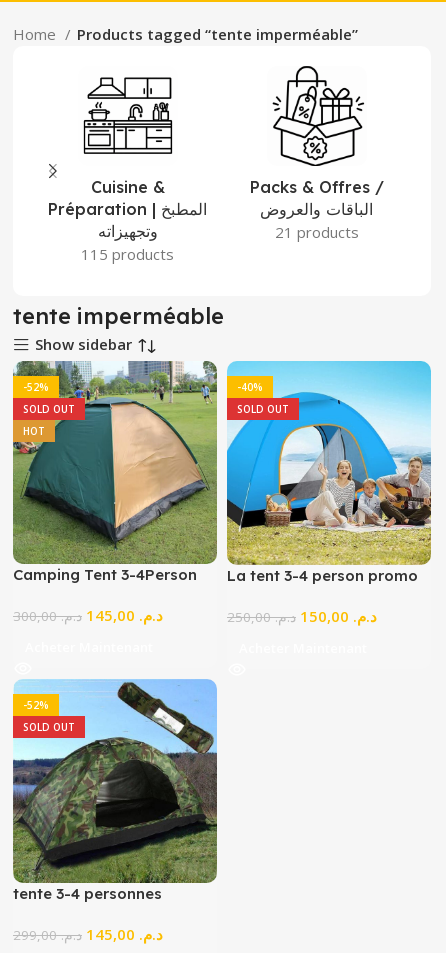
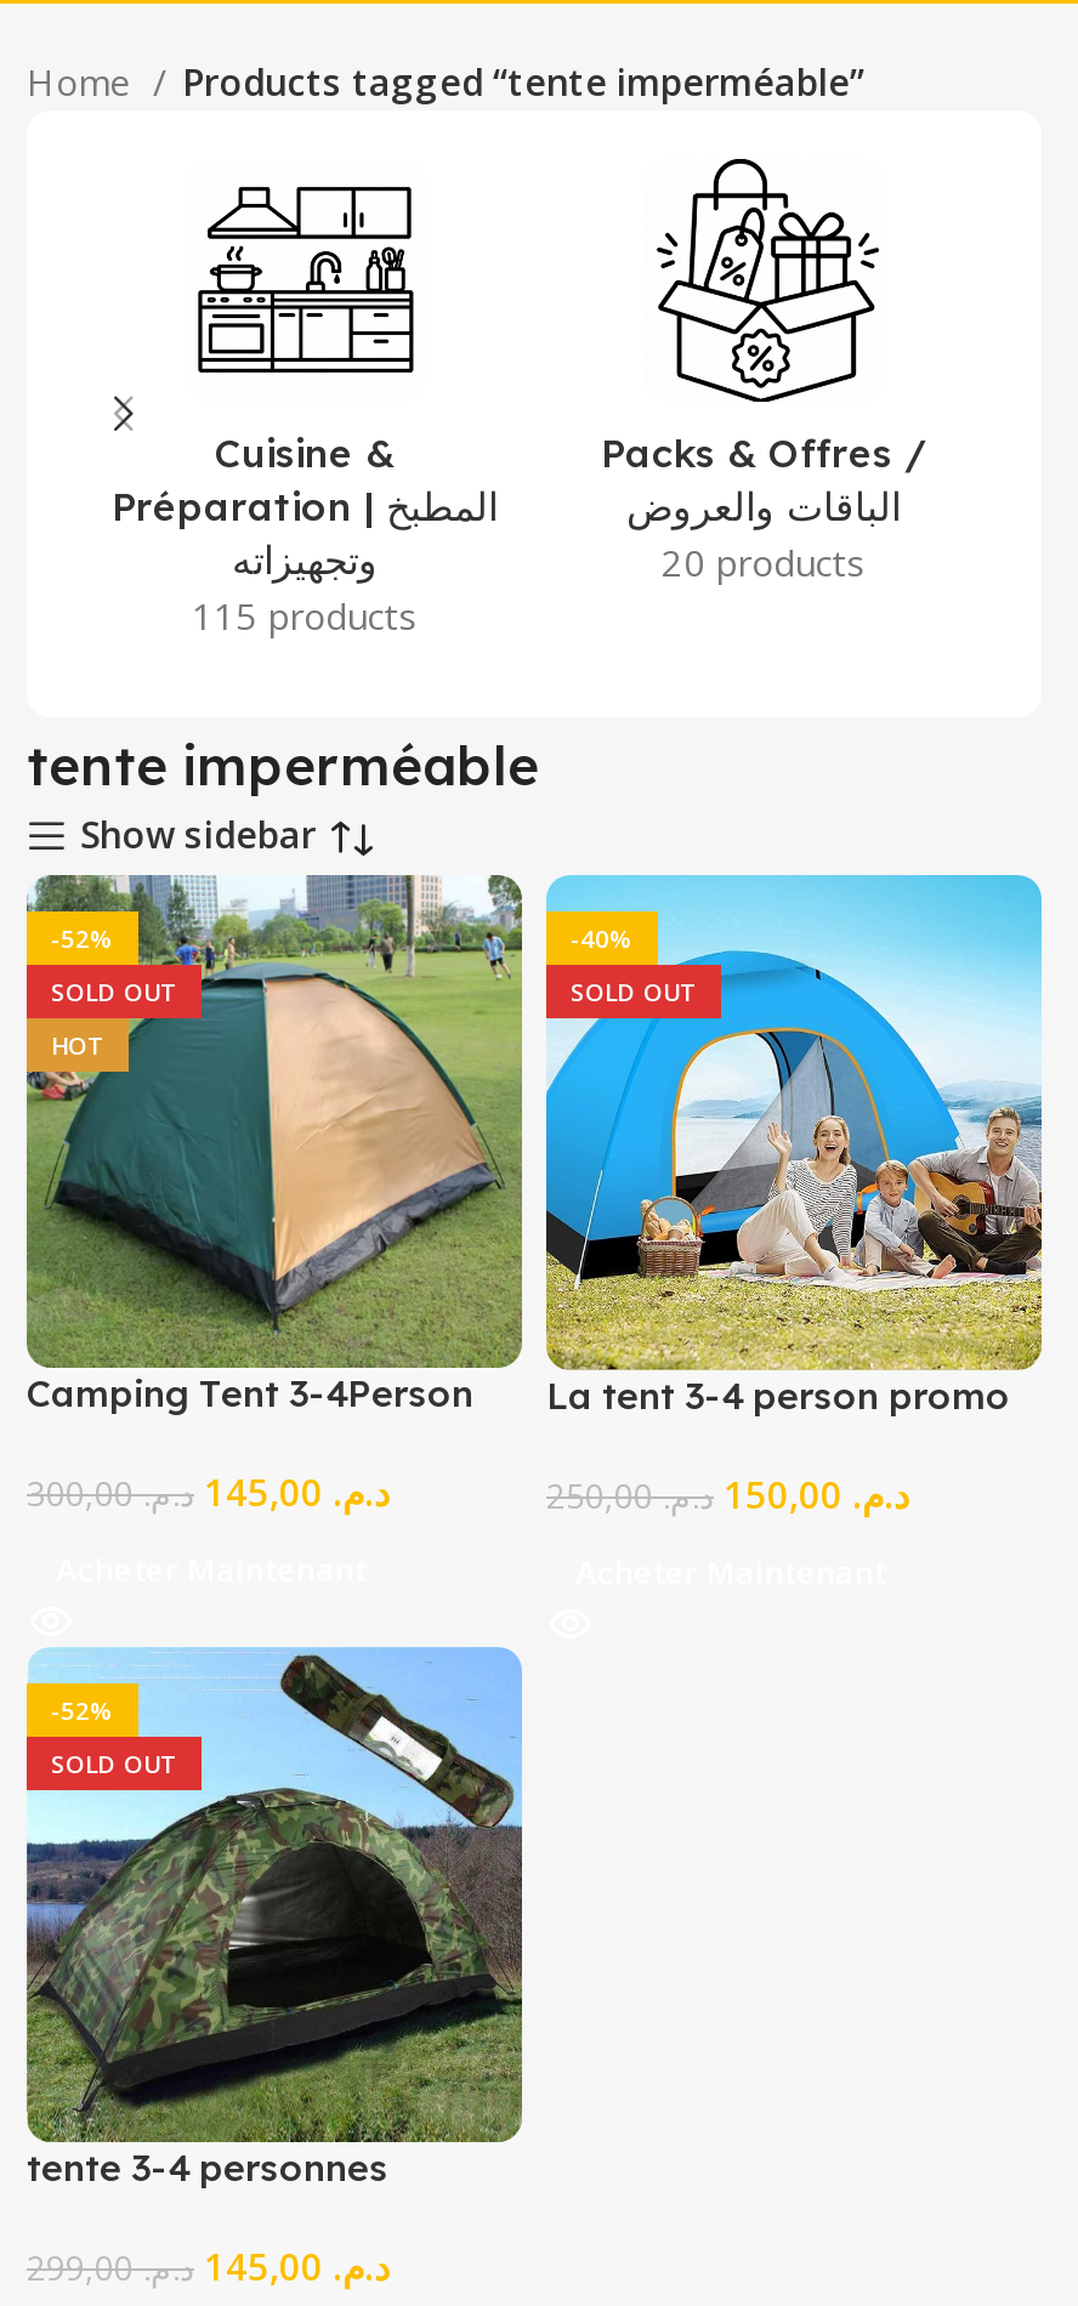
[274,222,358,242] 21 products -> [662,538,866,586] 20 products

